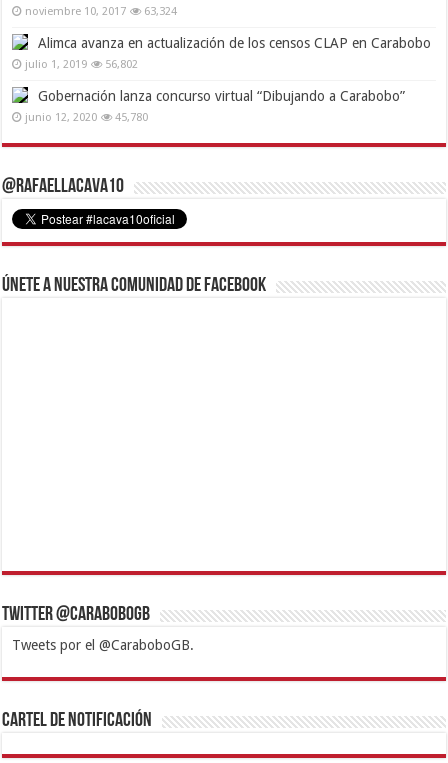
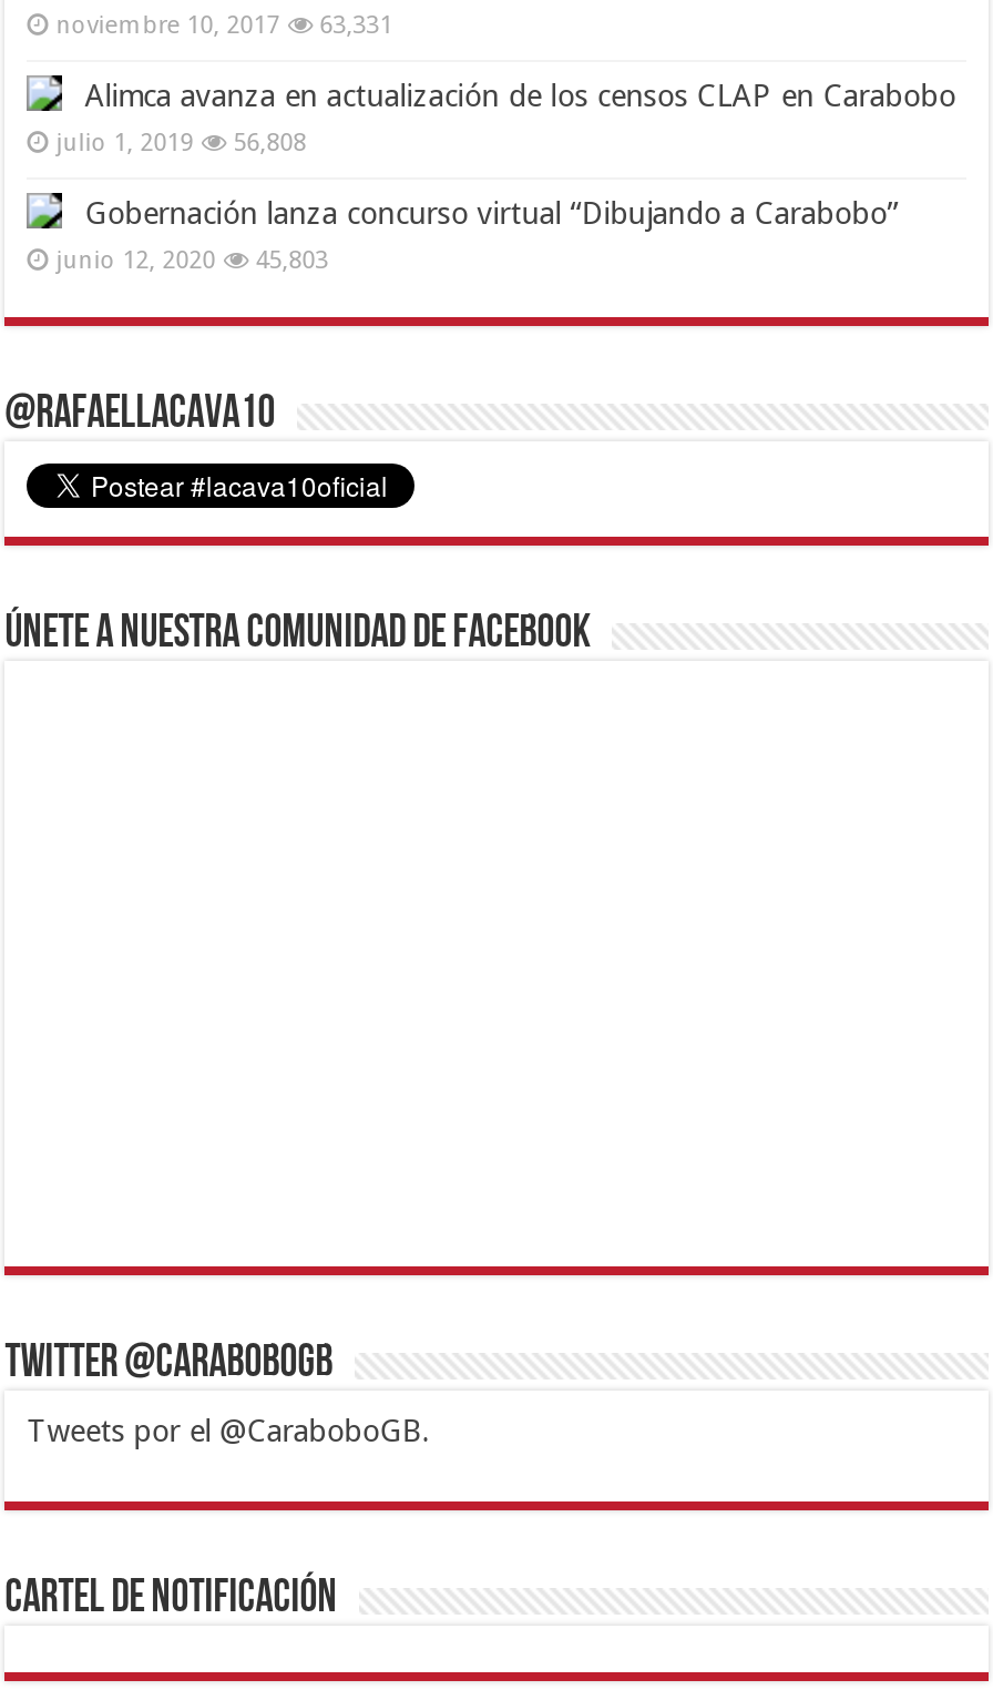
[25,5,177,18] noviembre 10, 2017 63,324 -> [56,10,393,39] noviembre 10, 2017 63,331
[25,58,138,71] julio 1, 2019 56,802 -> [56,128,306,157] julio 1, 2019 56,808
[25,111,148,124] junio 12, 2020 45,780 -> [56,245,328,274] junio 12, 2020 45,803

